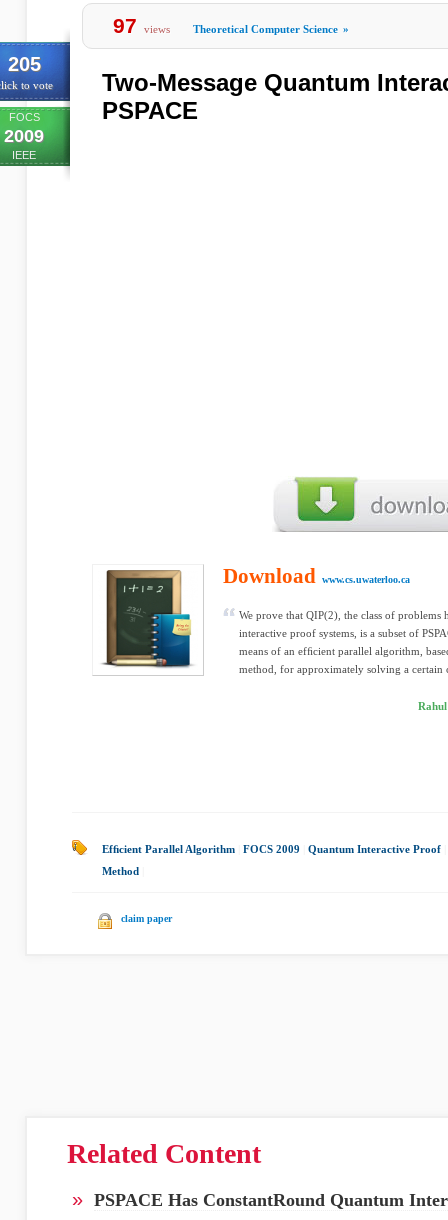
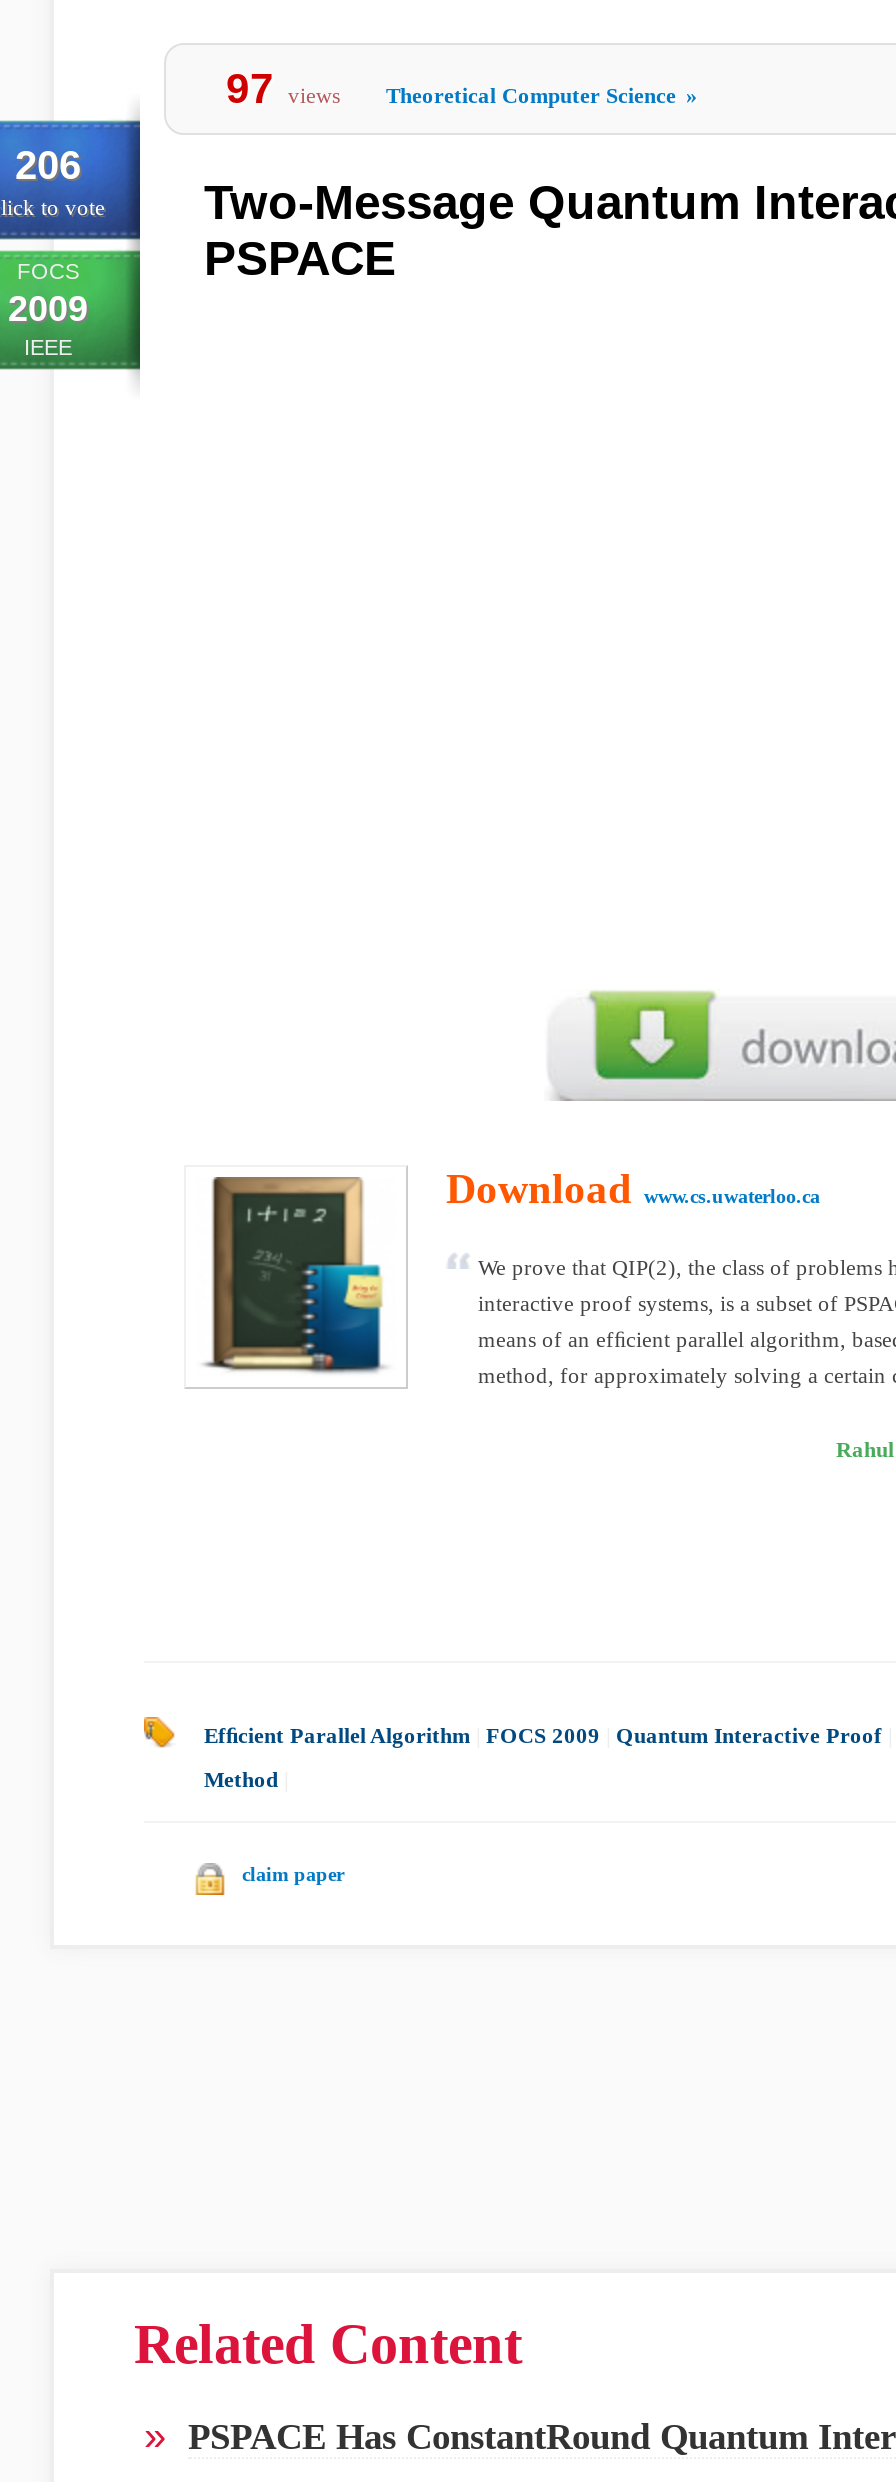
[7,53,40,75] 205 -> [15,143,81,187] 206

